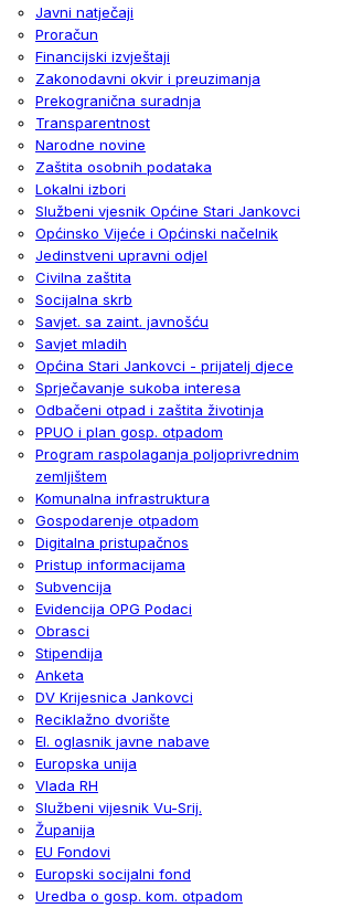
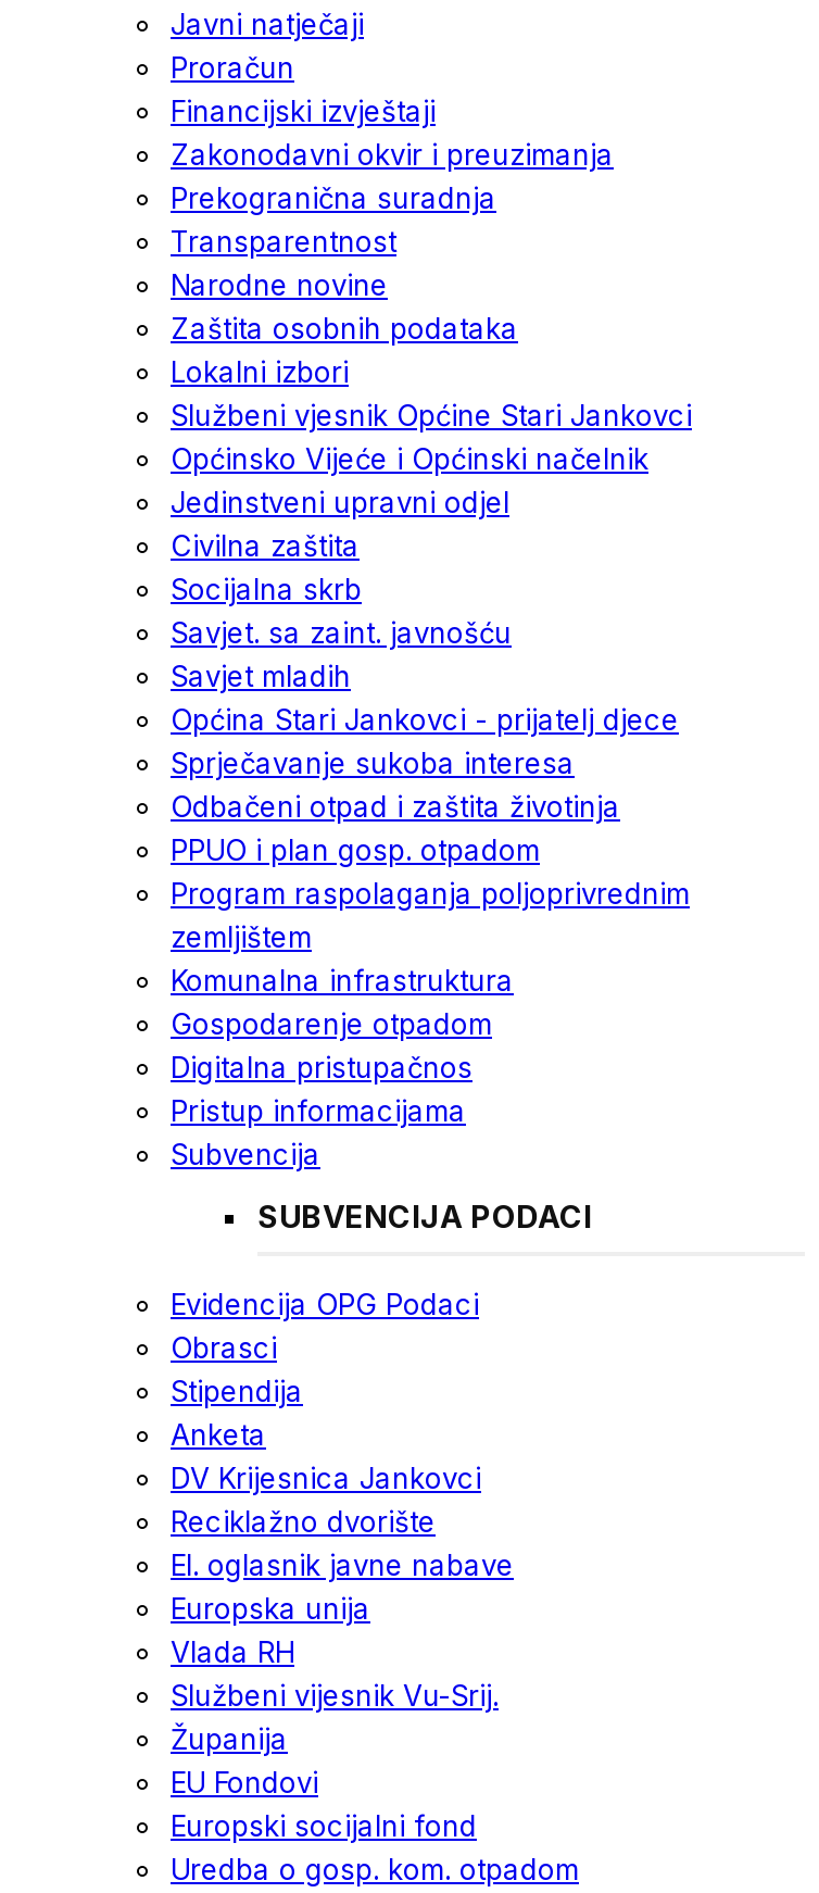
none -> [257,1198,592,1234] SUBVENCIJA PODACI

